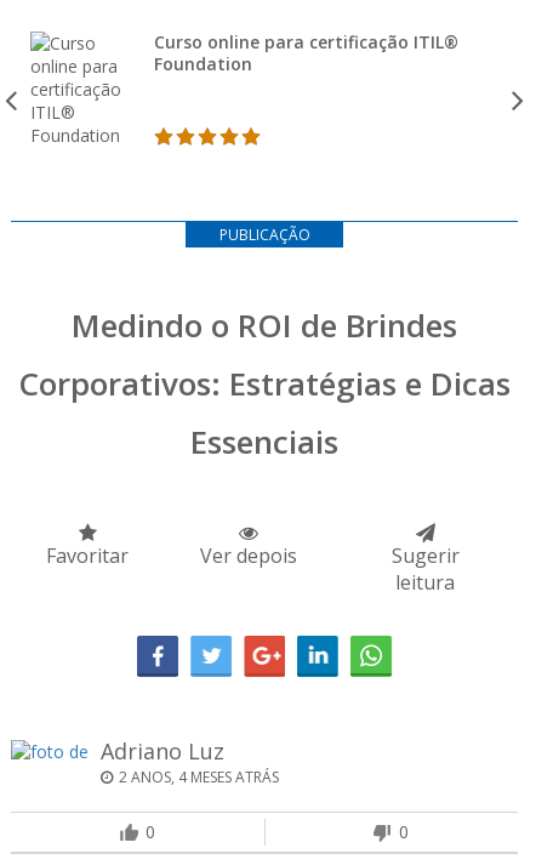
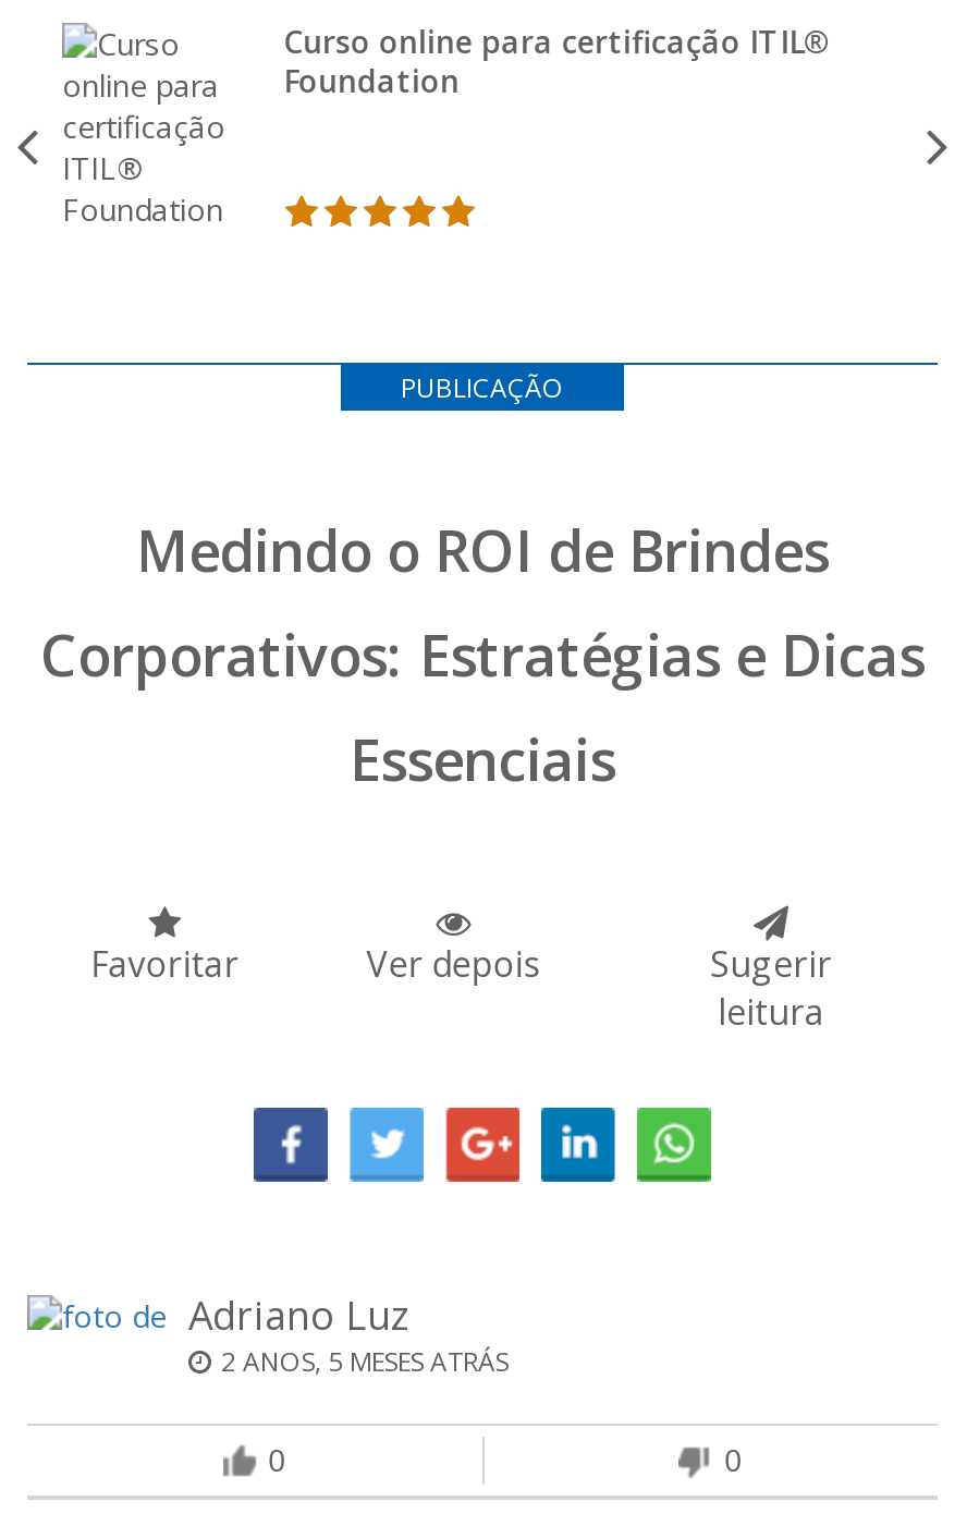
[119,767,279,787] 2 ANOS, 4 MESES ATRÁS -> [221,1343,509,1380] 2 ANOS, 5 MESES ATRÁS

